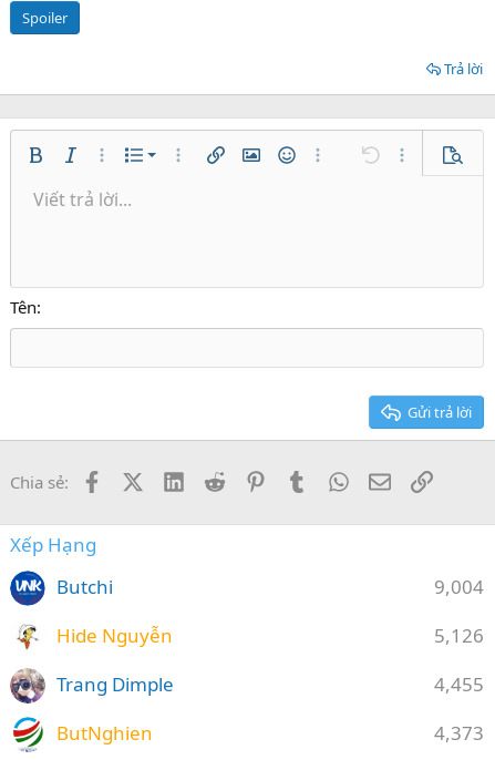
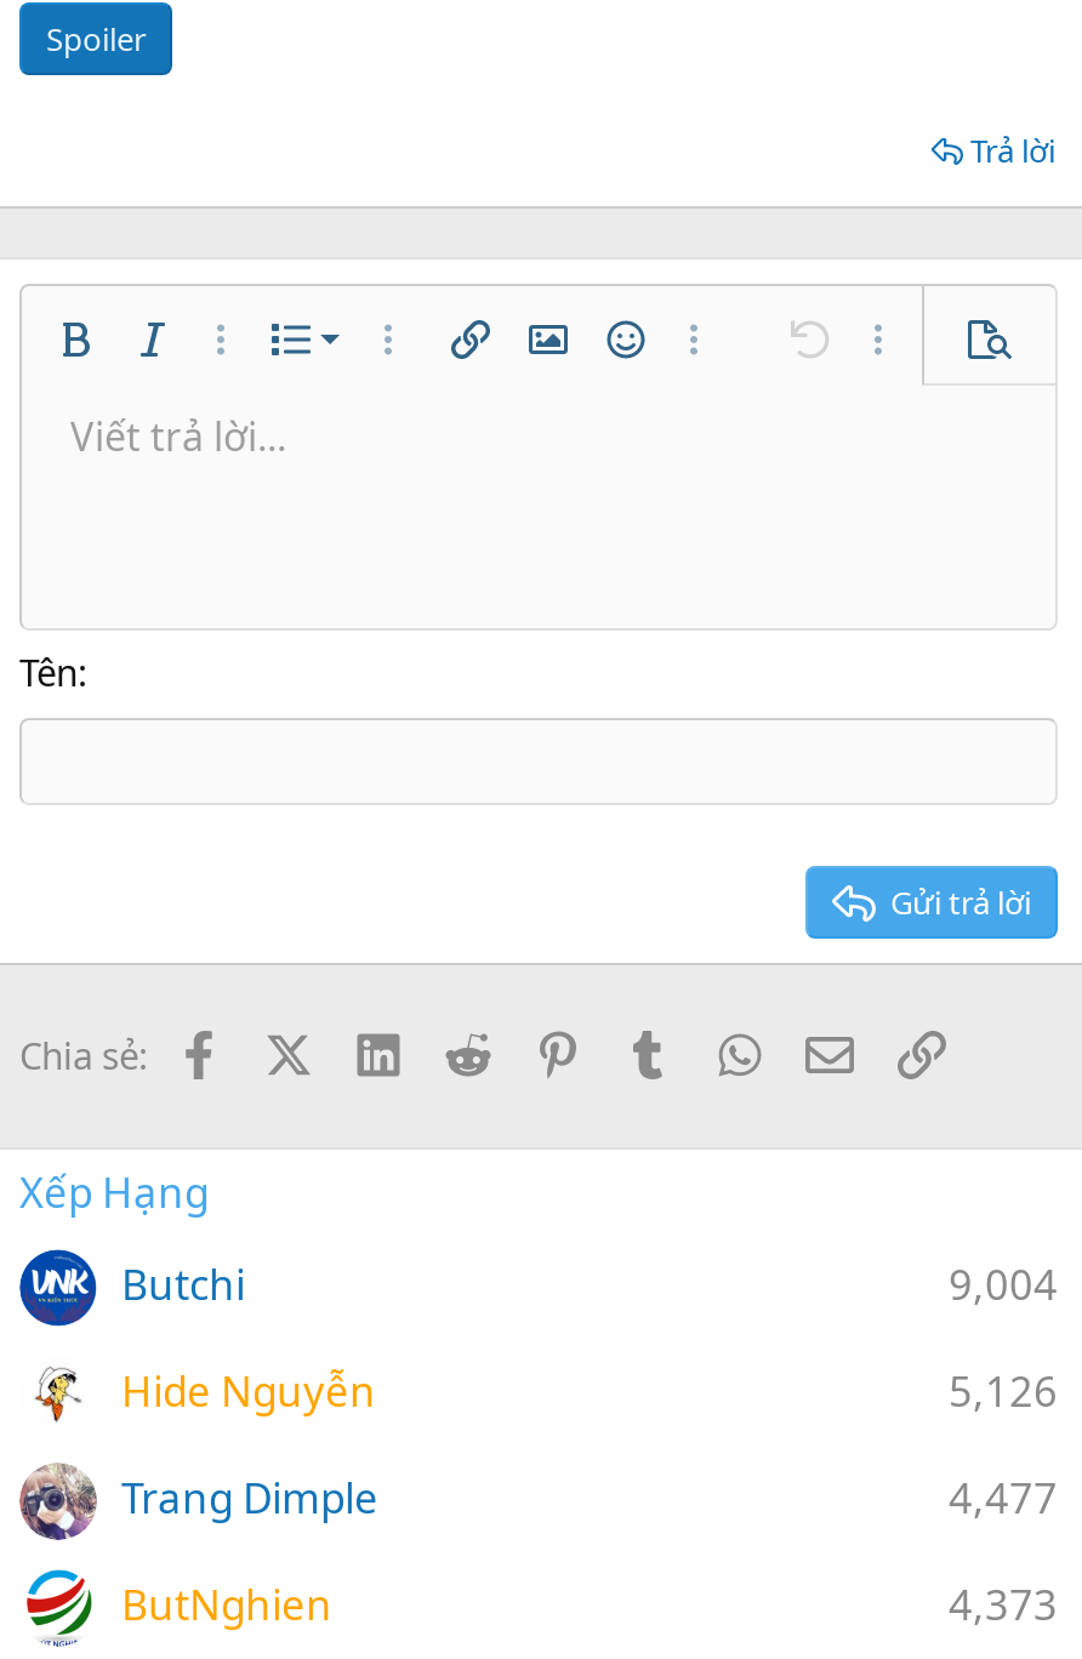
[434,671,484,697] 4,455 -> [949,1470,1058,1526] 4,477

